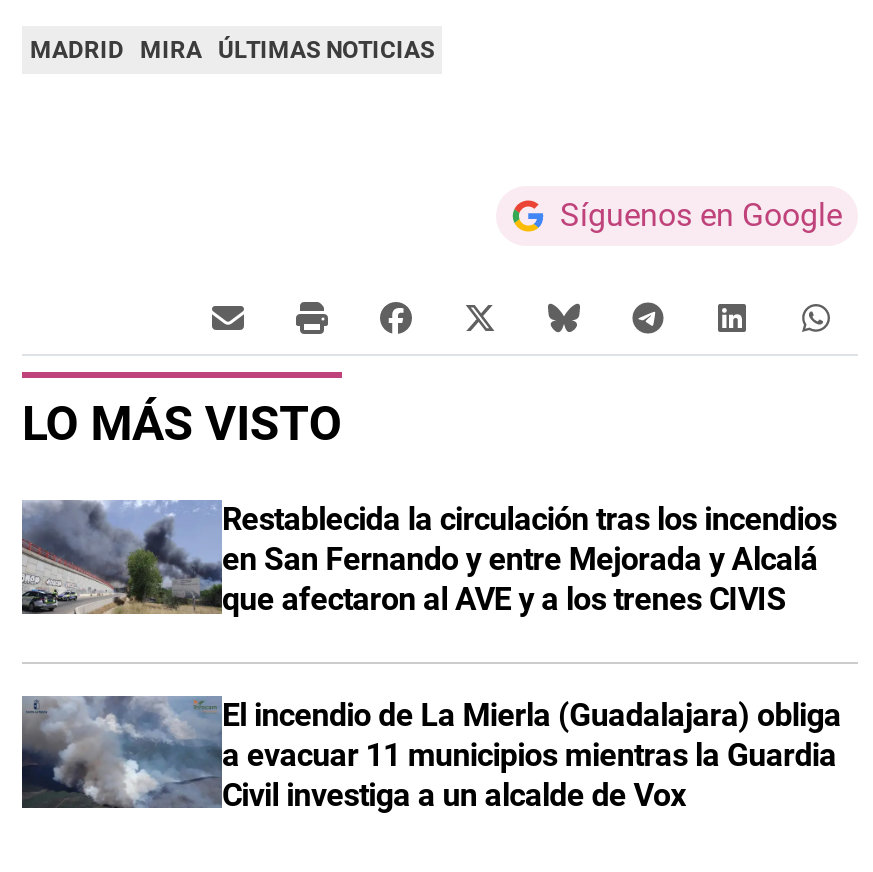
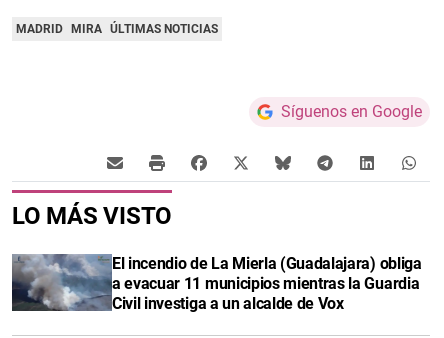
[20,501,837,619] [image] | Restablecida la circulación tras los incendios | en San Fernando y entre Mejorada y Alcalá | que afectaron al AVE y a los trenes CIVIS -> none

